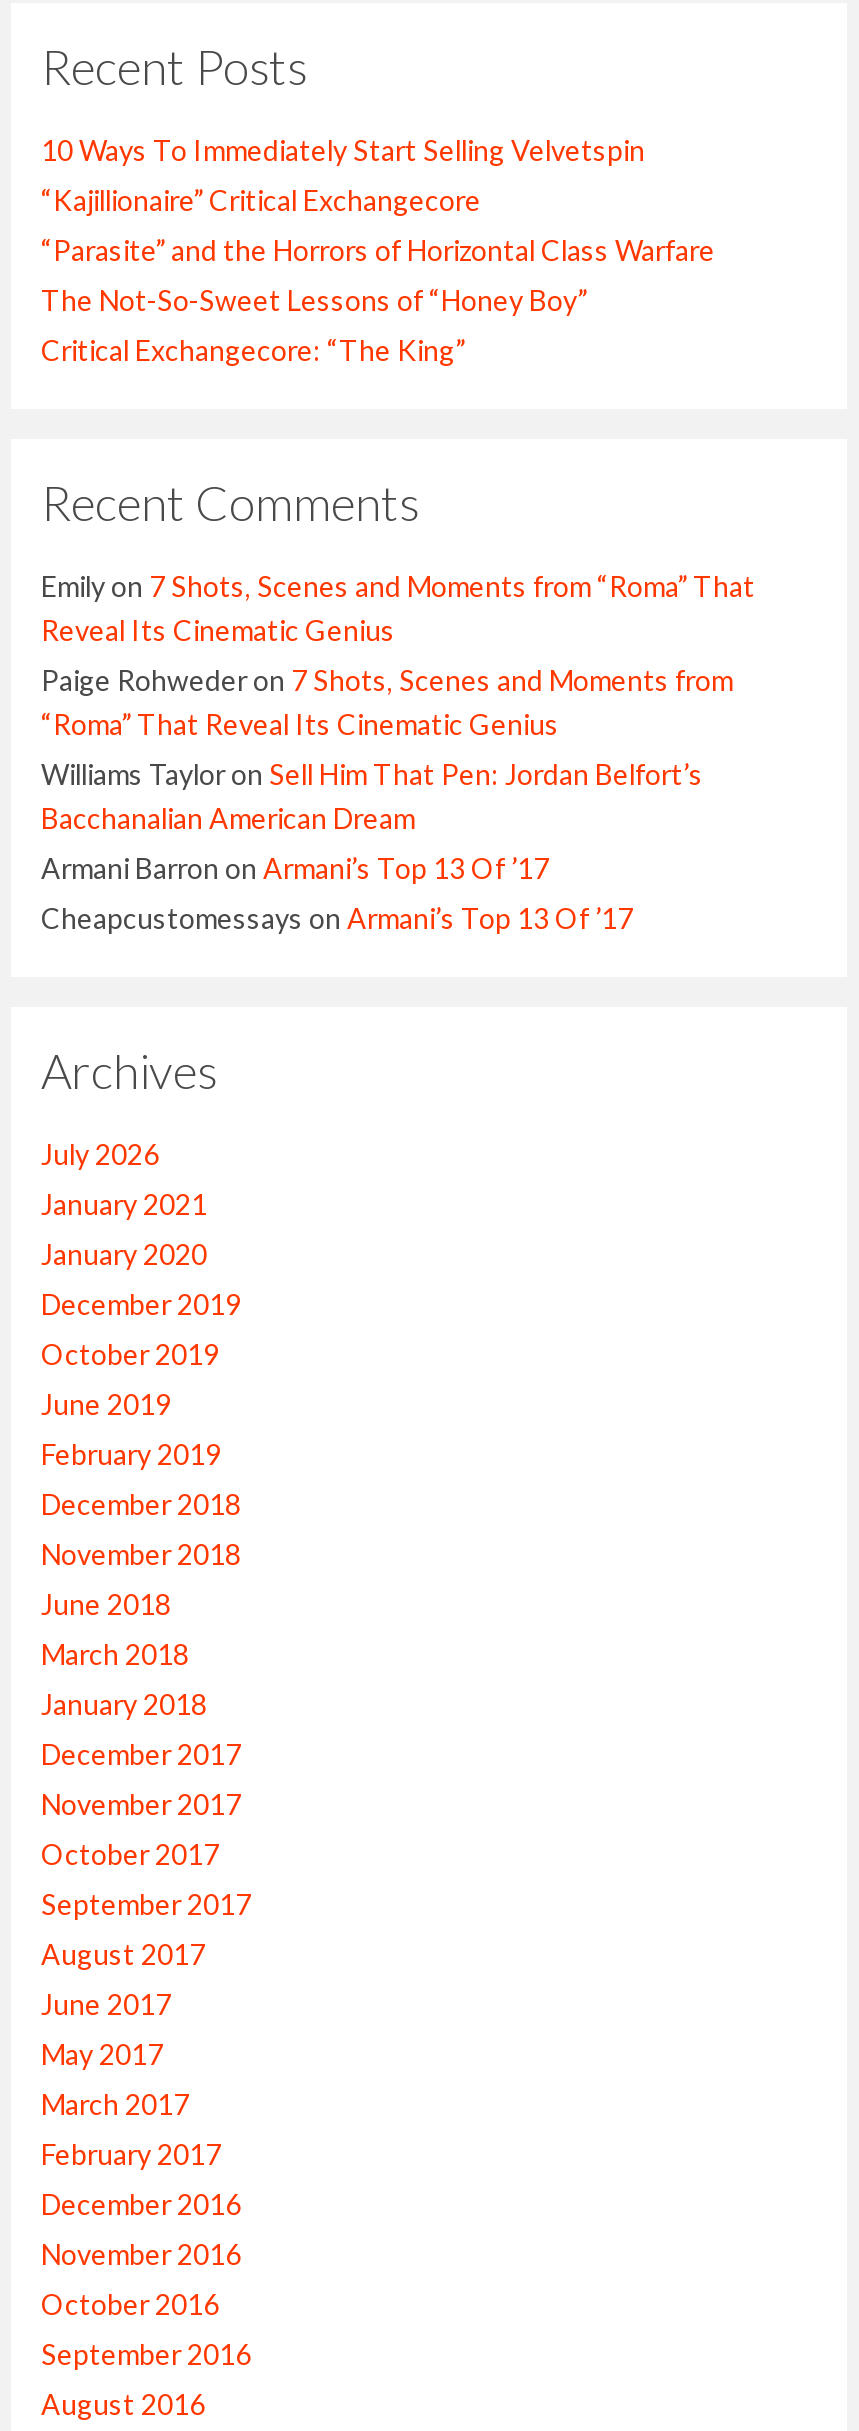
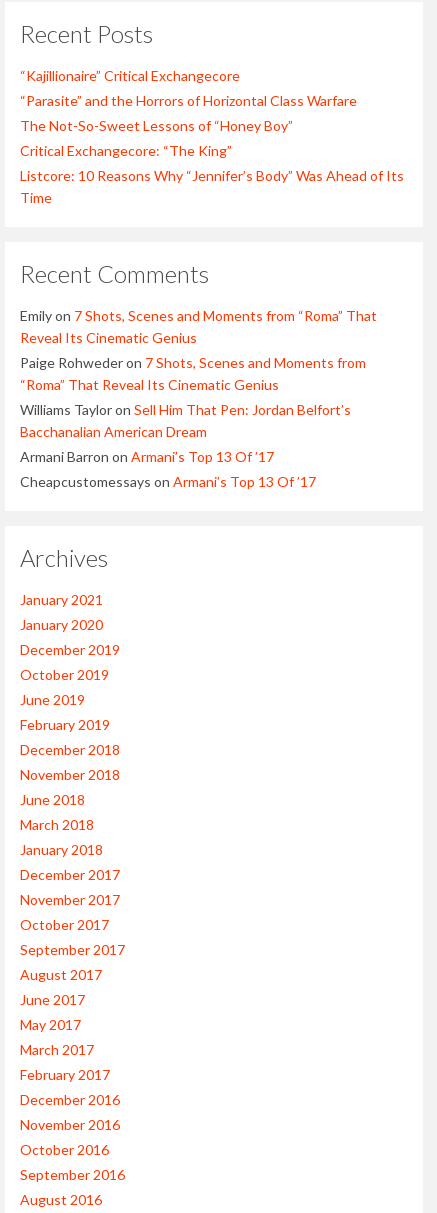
[41,134,645,168] 10 Ways To Immediately Start Selling Velvetspin -> none
moved [41,184,715,368] -> [20,67,357,159]: “Kajillionaire” Critical Exchangecore | “Parasite” and the Horrors of Horizontal Class Warfare | The Not-So-Sweet Lessons of “Honey Boy” | Critical Exchangecore: “The King”
none -> [20,167,404,206] Listcore: 10 Reasons Why “Jennifer’s Body” Was Ahead of Its | Time
moved [41,474,755,1100] -> [20,259,377,572]: Recent Comments | Emily on 7 Shots, Scenes and Moments from “Roma” That | Reveal Its Cinematic Genius | ... | Cheapcustomessays on Armani’s Top 13 Of ’17 | Archives
[41,1138,159,1172] July 2026 -> none

